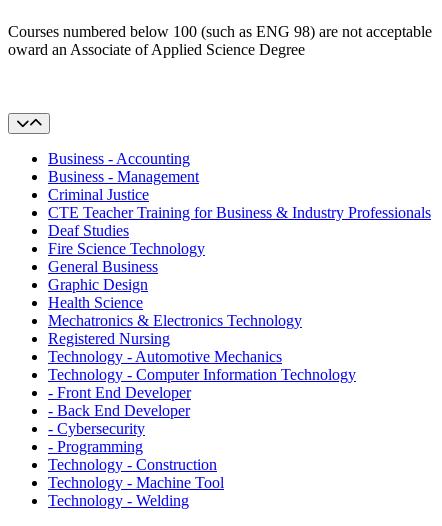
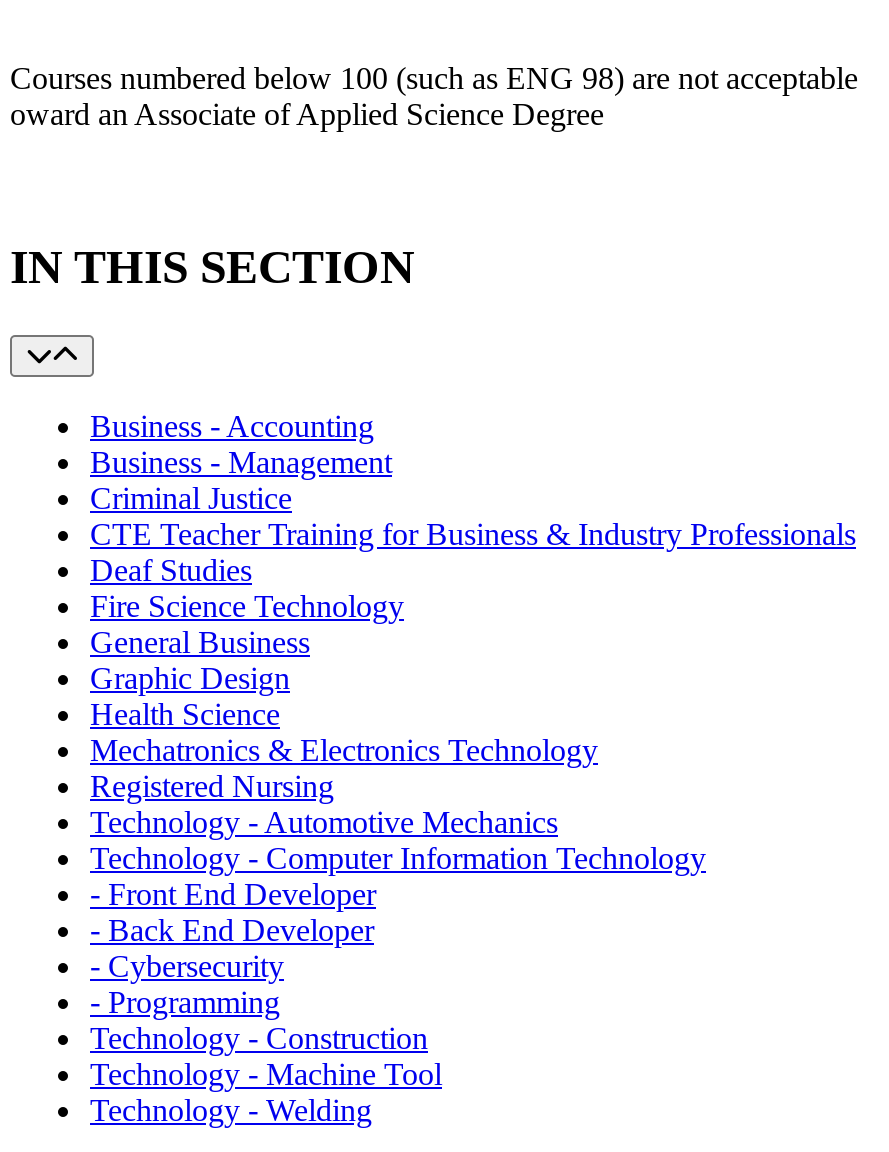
none -> [10,241,414,293] IN THIS SECTION

